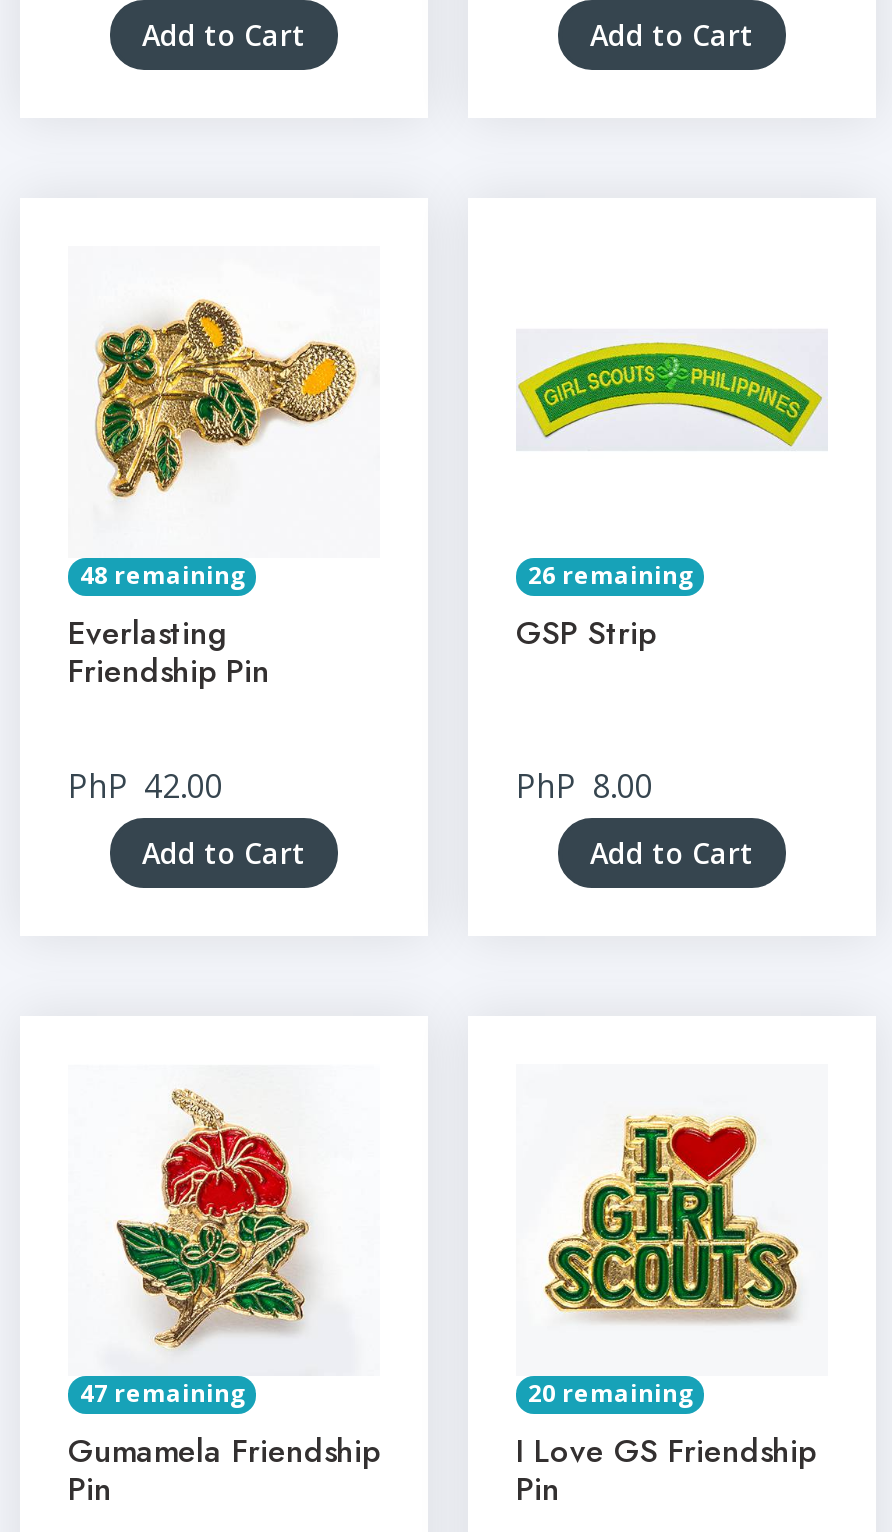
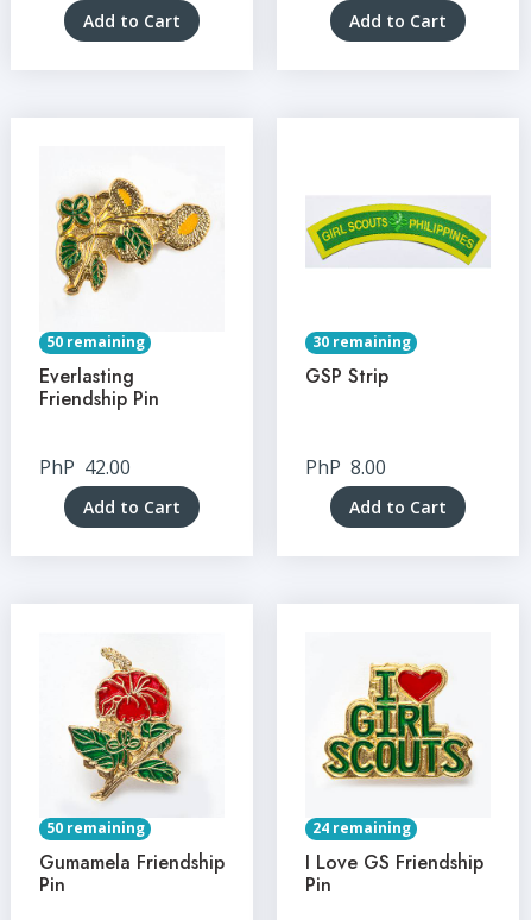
[80,558,246,592] 48 remaining -> [46,331,145,352] 50 remaining
[528,558,694,592] 26 remaining -> [312,331,411,352] 30 remaining
[80,1376,246,1410] 47 remaining -> [46,818,145,838] 50 remaining
[528,1376,694,1410] 20 remaining -> [312,818,411,838] 24 remaining

